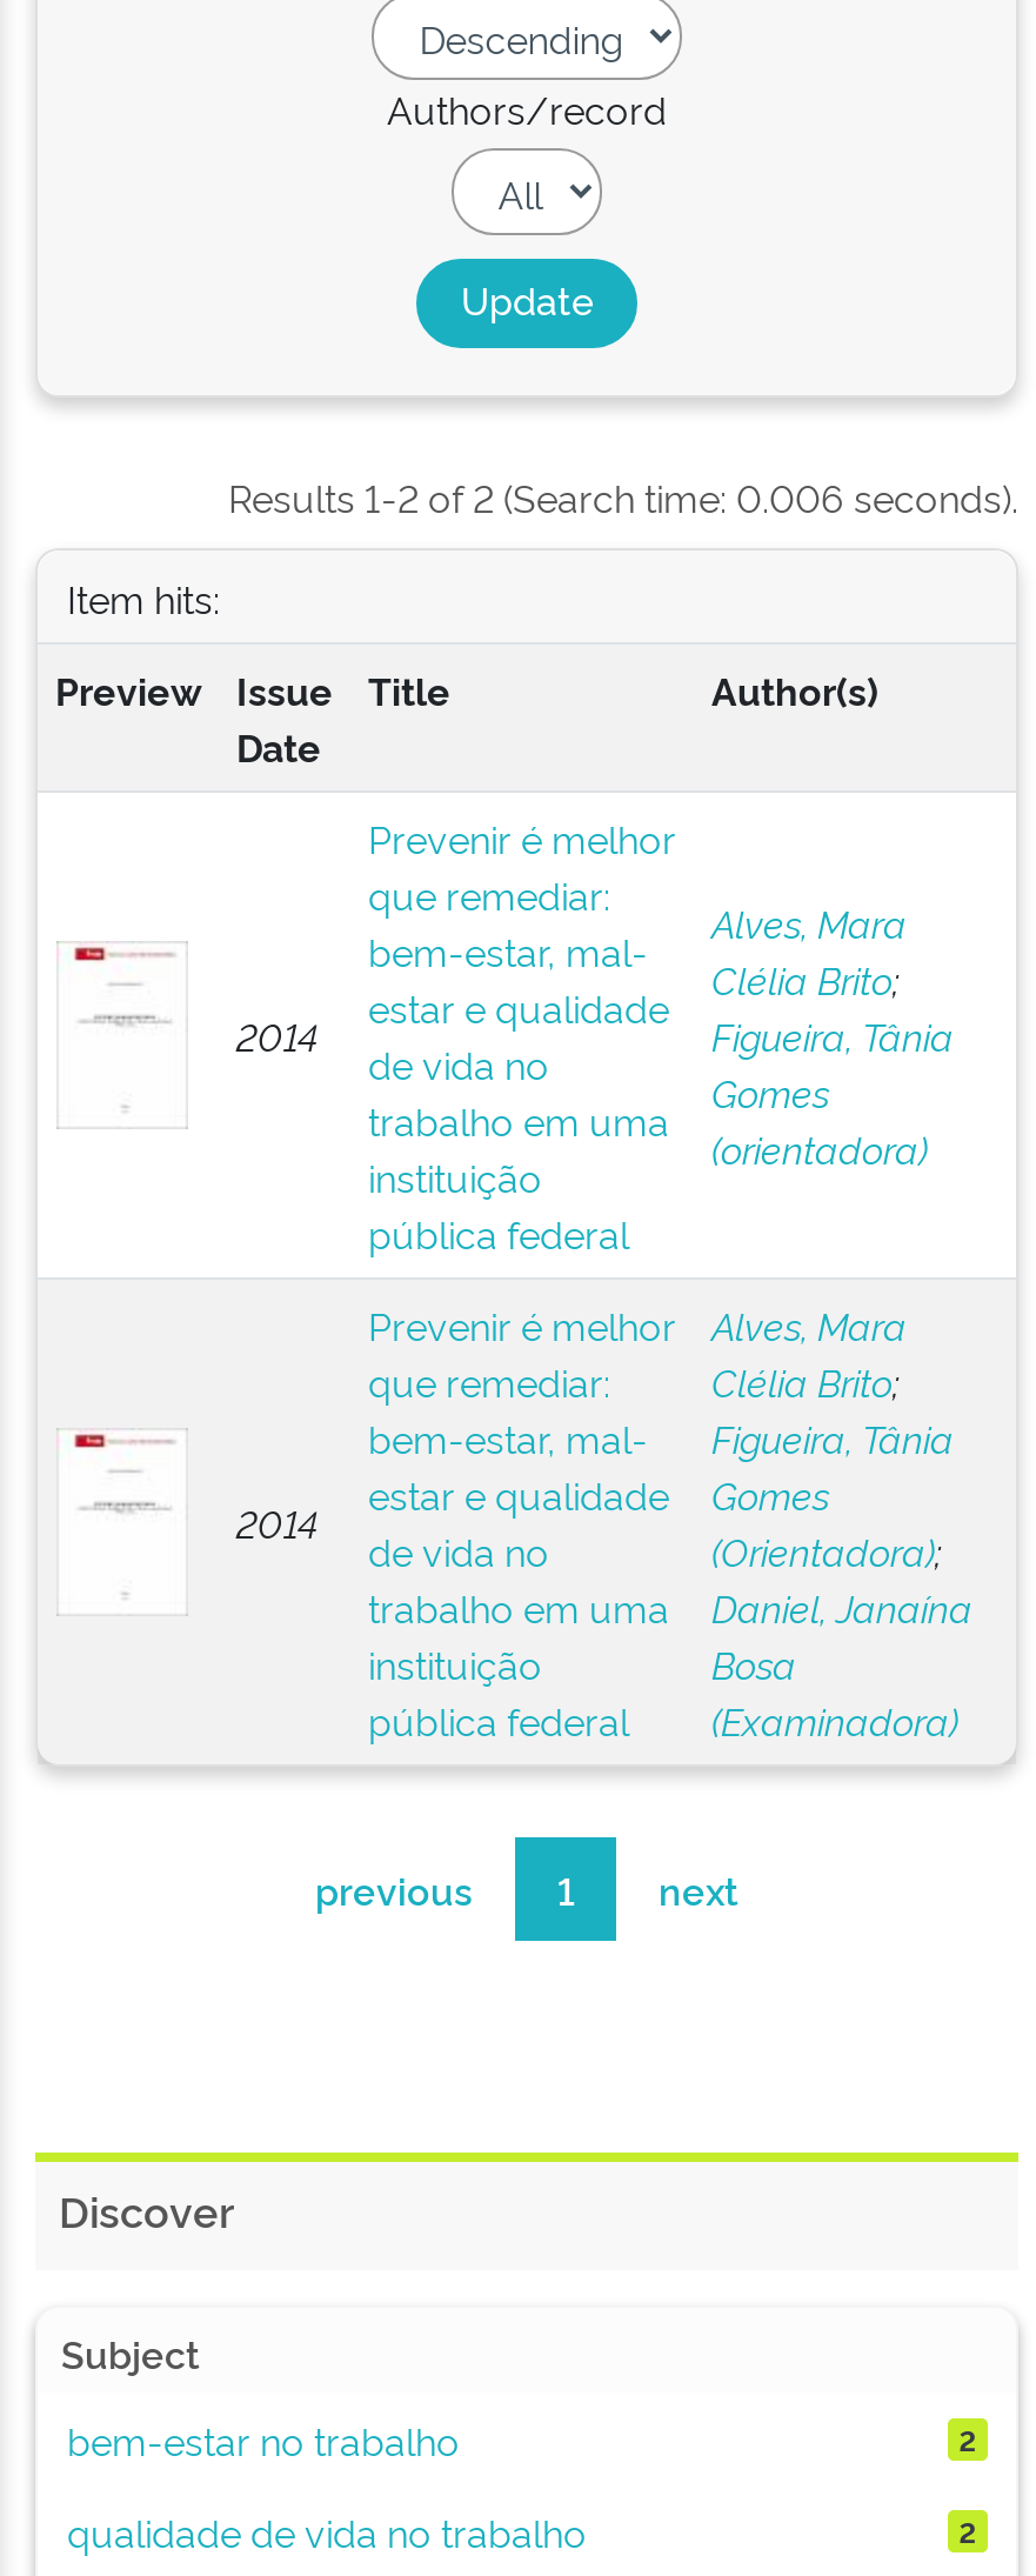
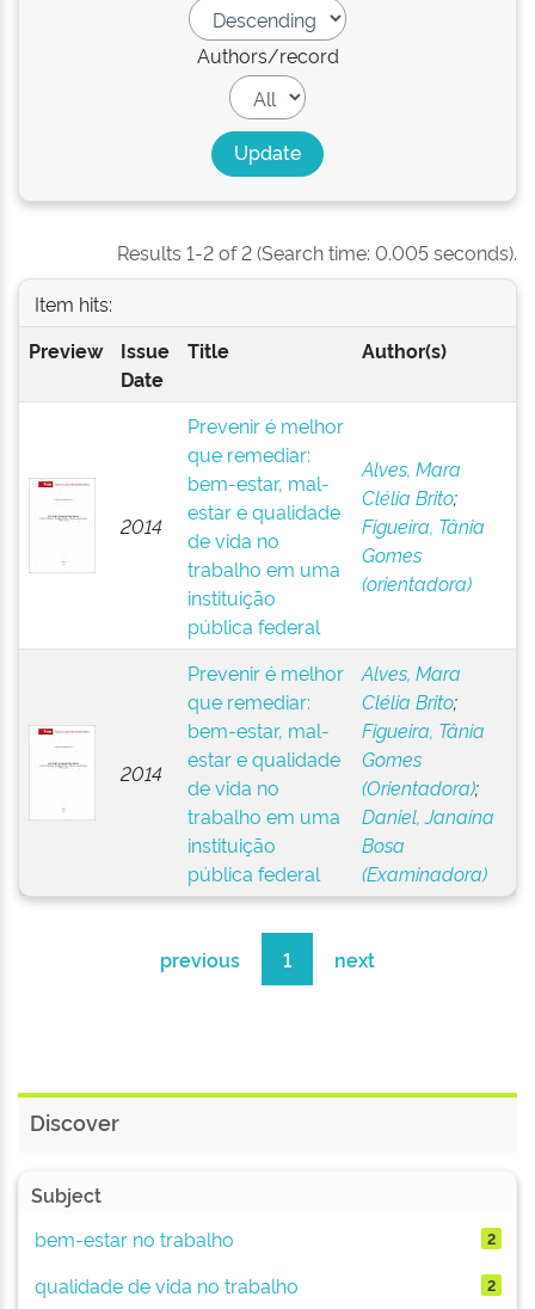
[228,471,1018,522] Results 1-2 of 2 (Search time: 0.006 seconds). -> [117,239,517,265] Results 1-2 of 2 (Search time: 0.005 seconds).

